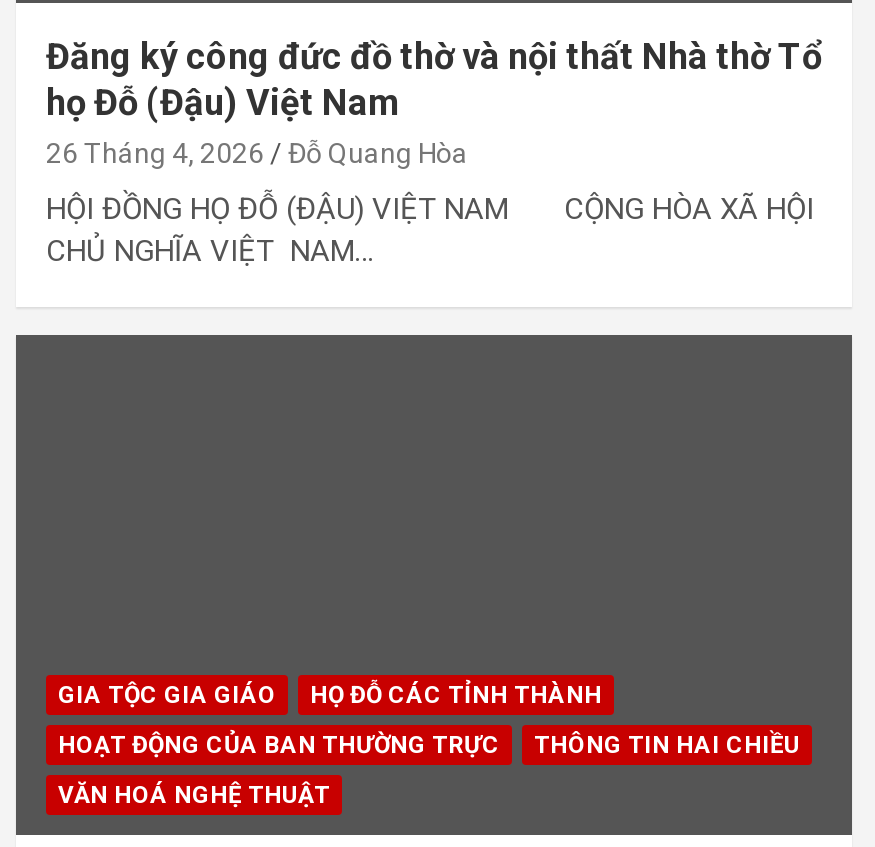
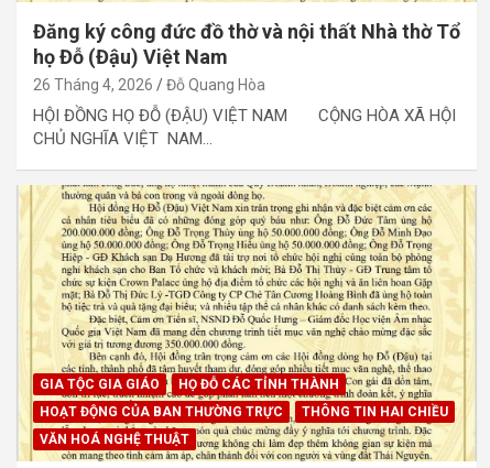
[14,334,854,836] [image] -> [17,185,477,461] [image]

